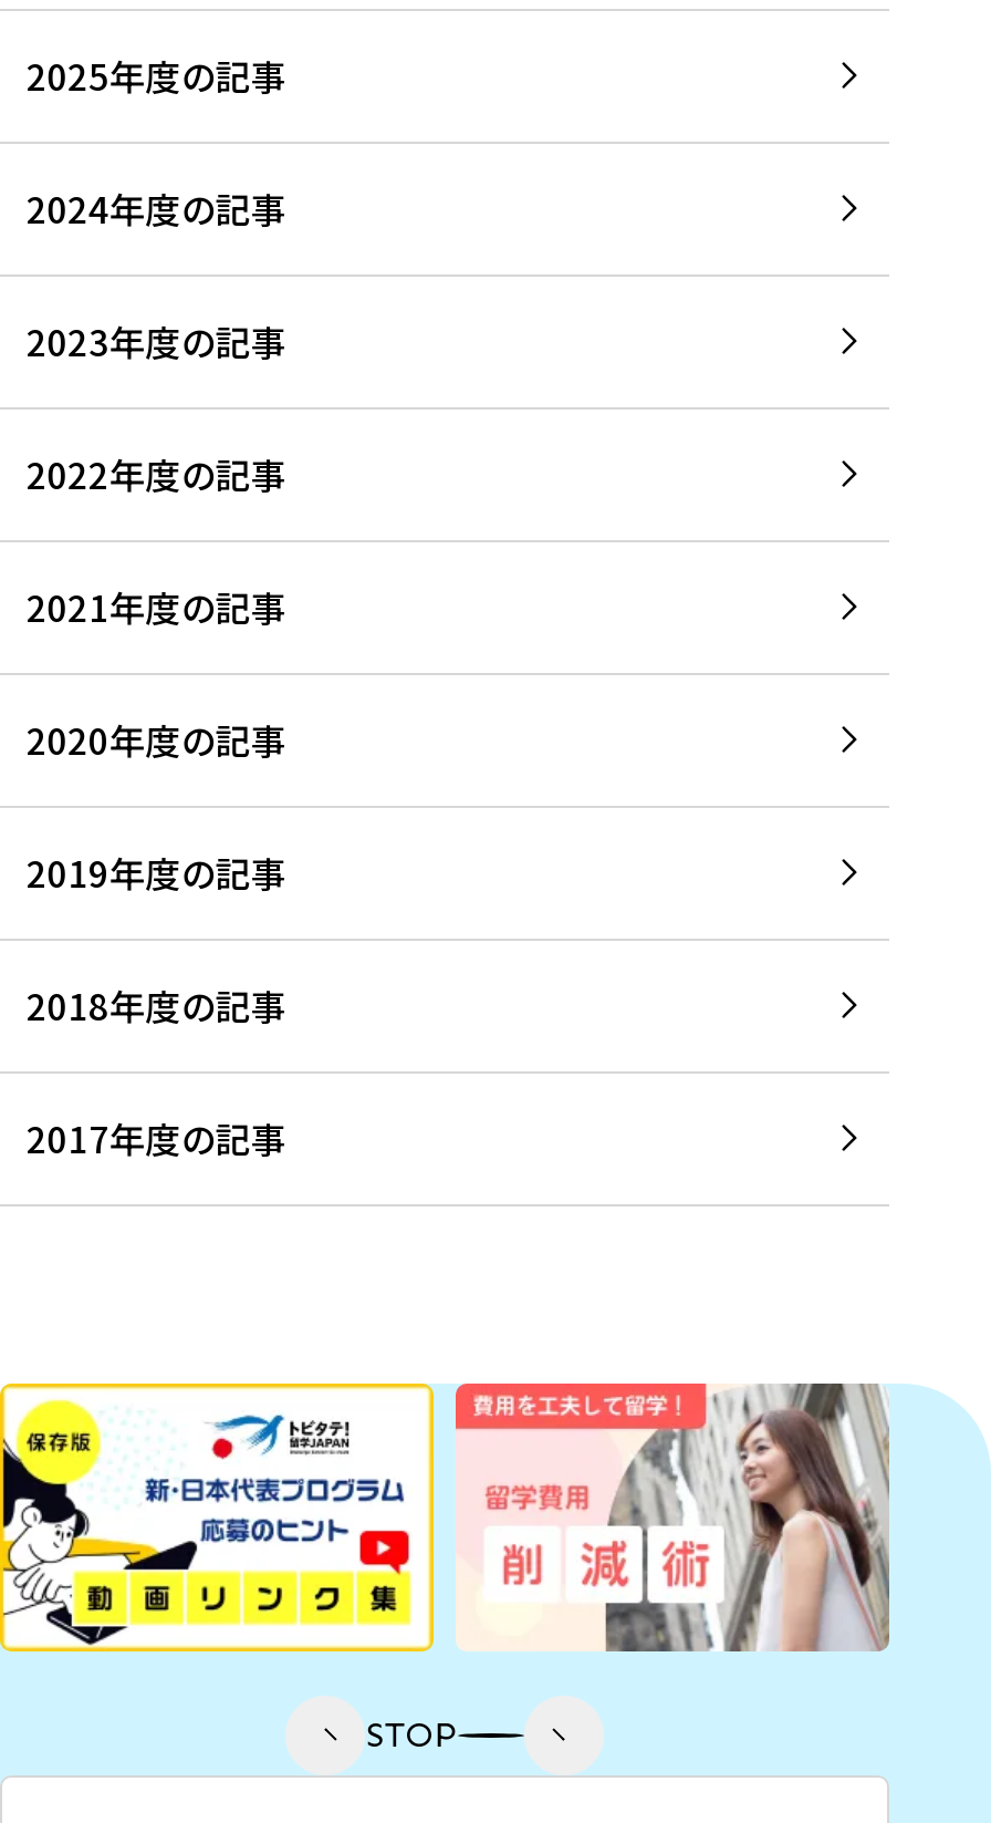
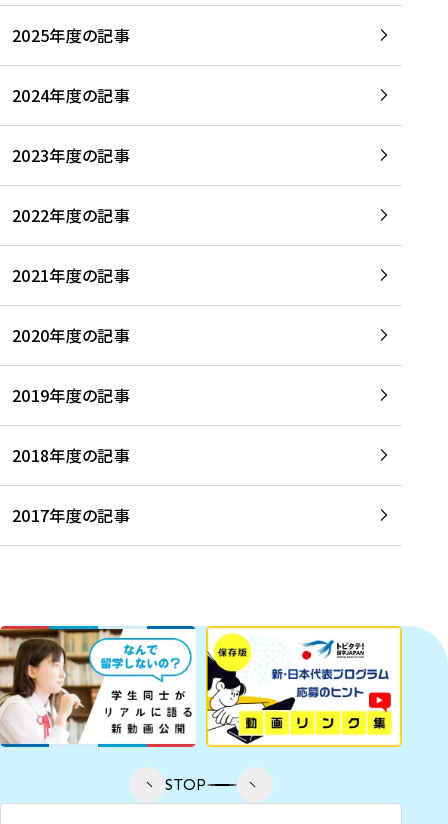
[7,1381,436,1654] [image] -> [3,625,196,748] [image]
[453,1381,891,1654] [image] -> [205,625,403,748] [image]

